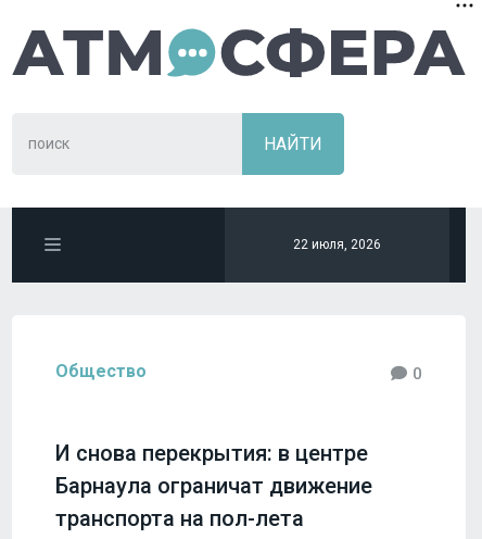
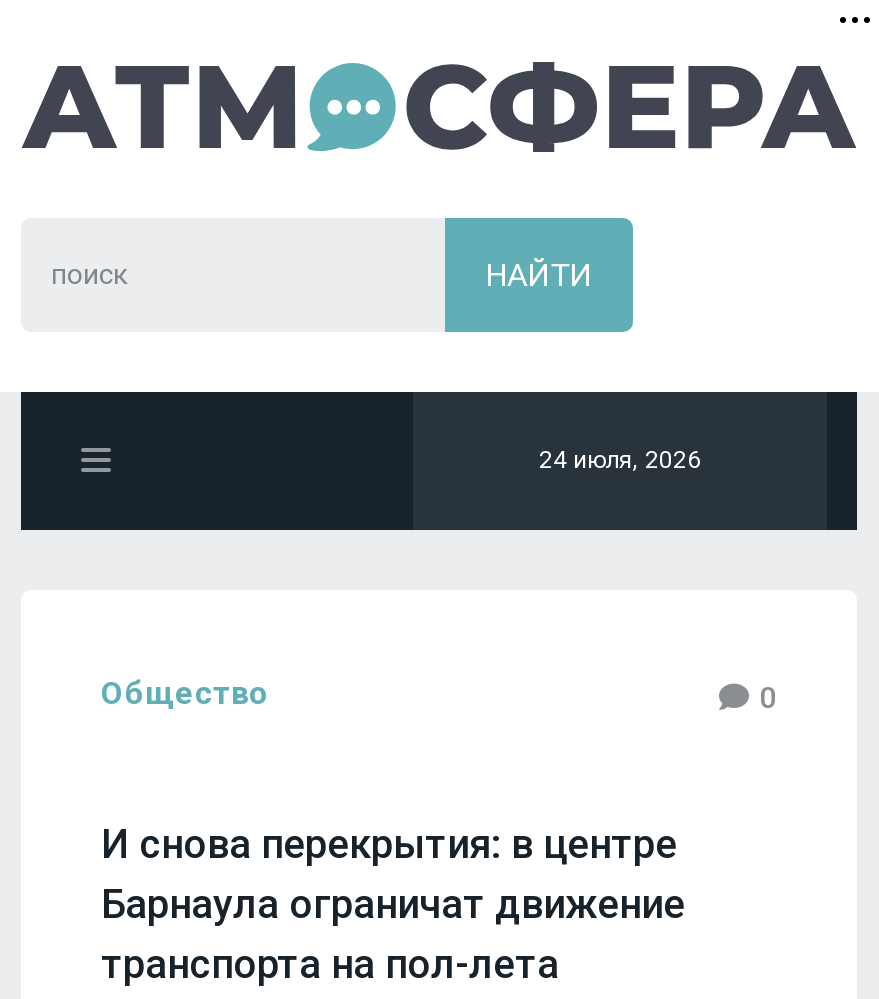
[293,237,381,252] 22 июля, 2026 -> [539,446,701,474] 24 июля, 2026

